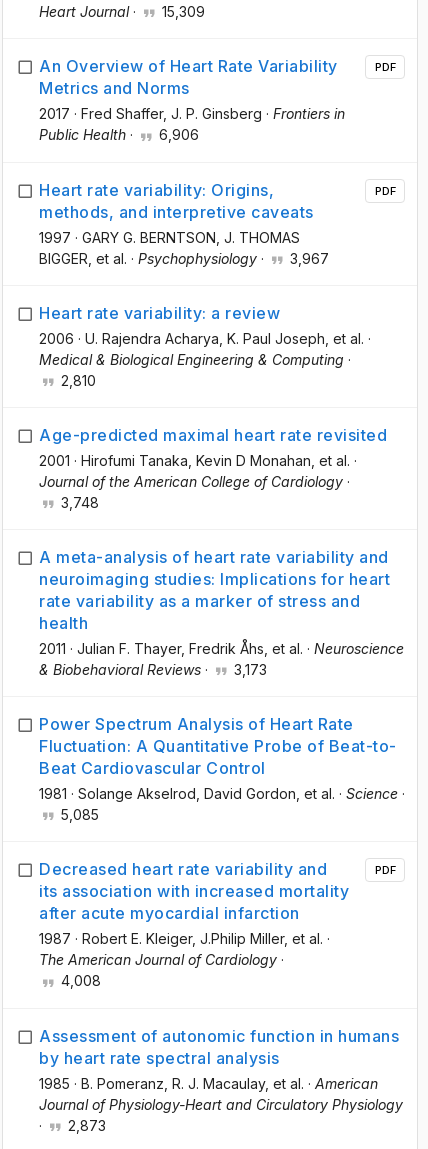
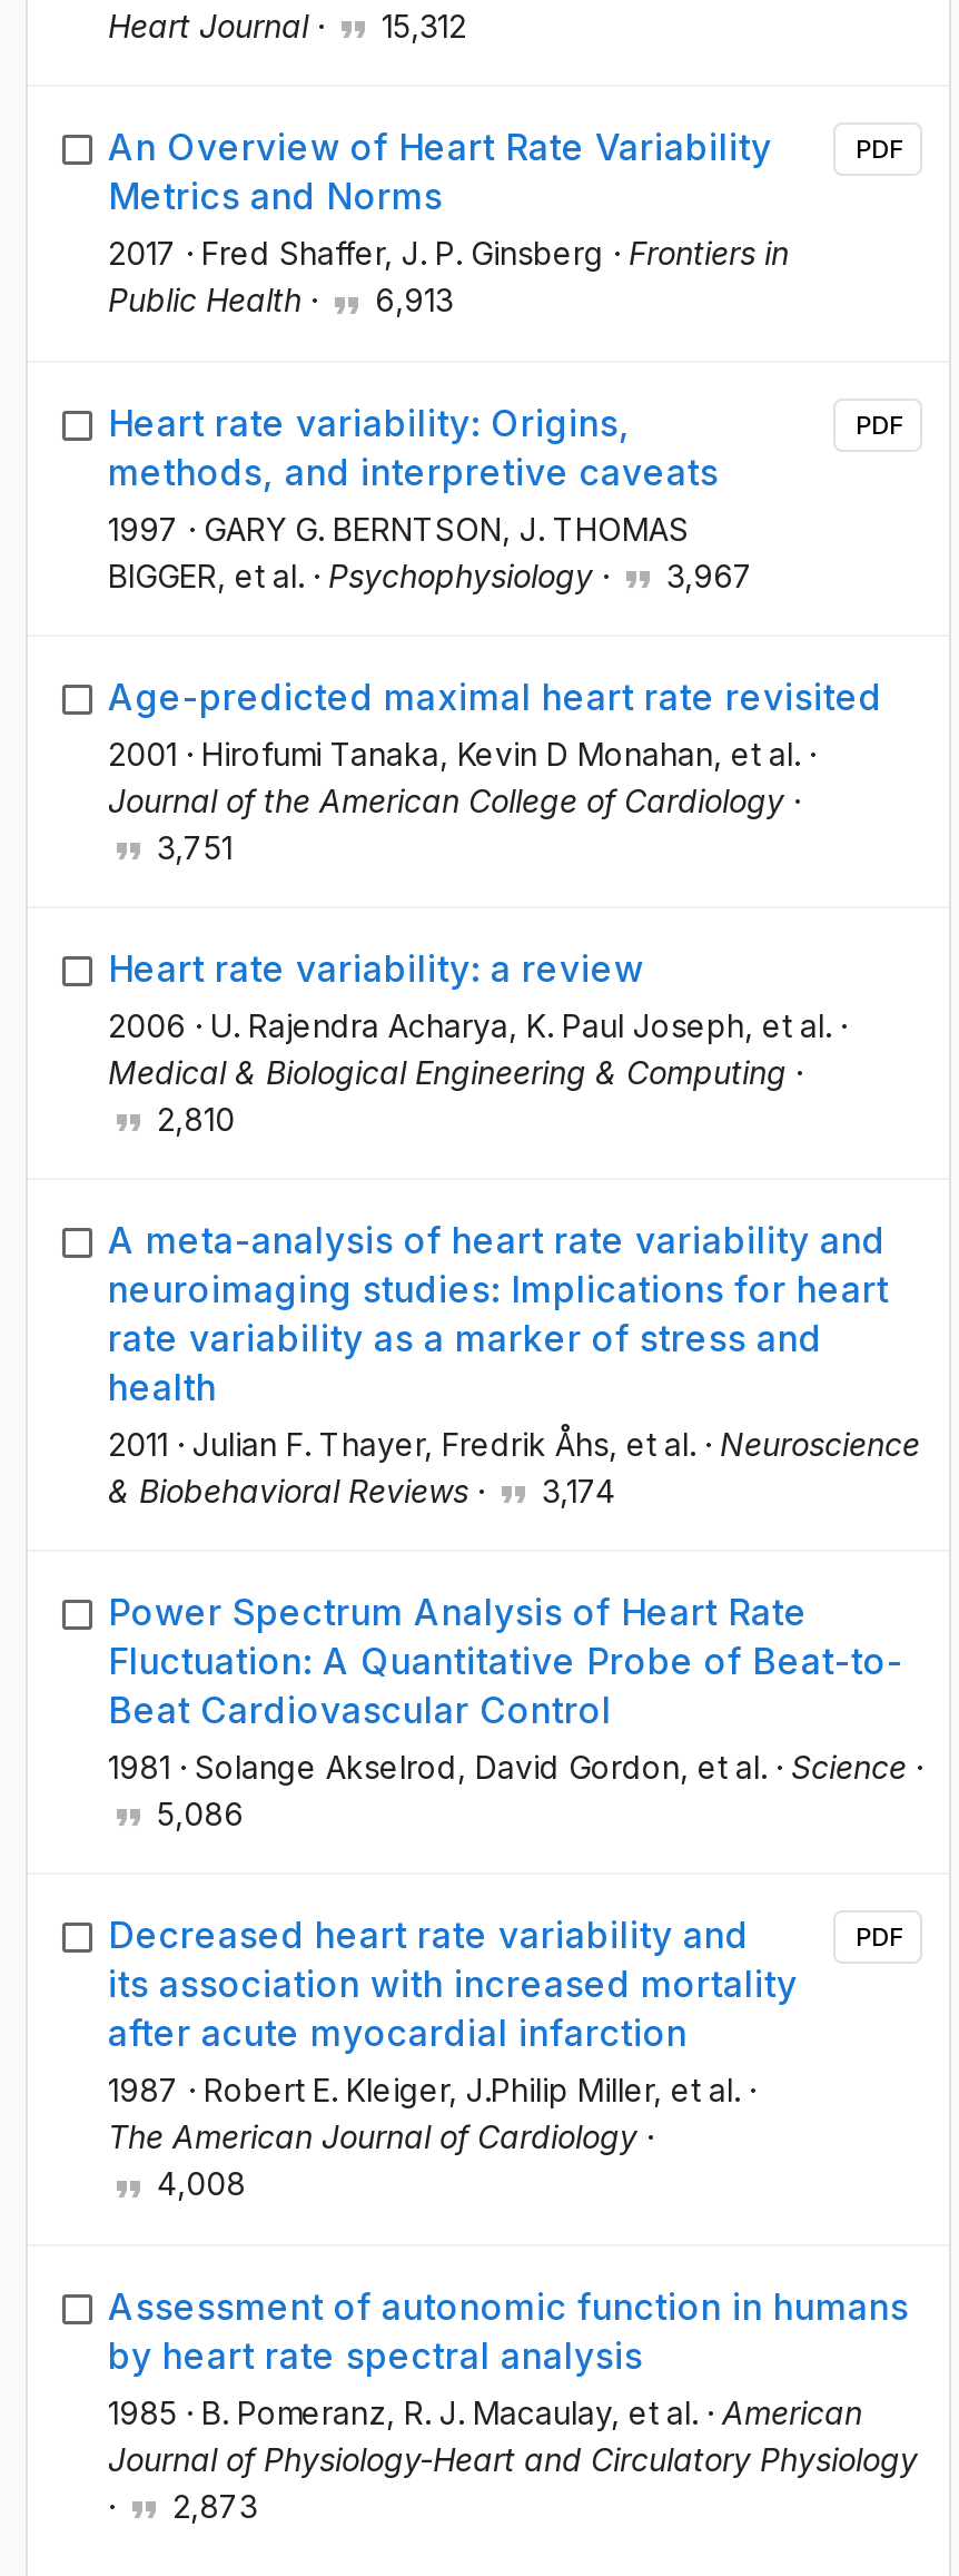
[39,3,205,20] Heart Journal · 15,309 -> [108,7,466,45] Heart Journal · 15,312
[39,126,199,143] Public Health · 6,906 -> [108,281,453,319] Public Health · 6,913
none -> [148,828,233,865] 3,751
moved [39,303,371,389] -> [108,946,847,1137]: Heart rate variability: a review | 2006 · U. Rajendra Acharya, K. Paul Joseph, et al. · | Medical & Biological Engineering & Computing · | 2,810
moved [39,425,387,490] -> [108,674,882,819]: Age-predicted maximal heart rate revisited | 2001 · Hirofumi Tanaka, Kevin D Monahan, et al. · | Journal of the American College of Cardiology ·
[57,494,99,511] 3,748 -> none
[39,661,267,678] & Biobehavioral Reviews · 3,173 -> [108,1472,615,1510] & Biobehavioral Reviews · 3,174
[57,806,99,823] 5,085 -> [148,1795,244,1833] 5,086

